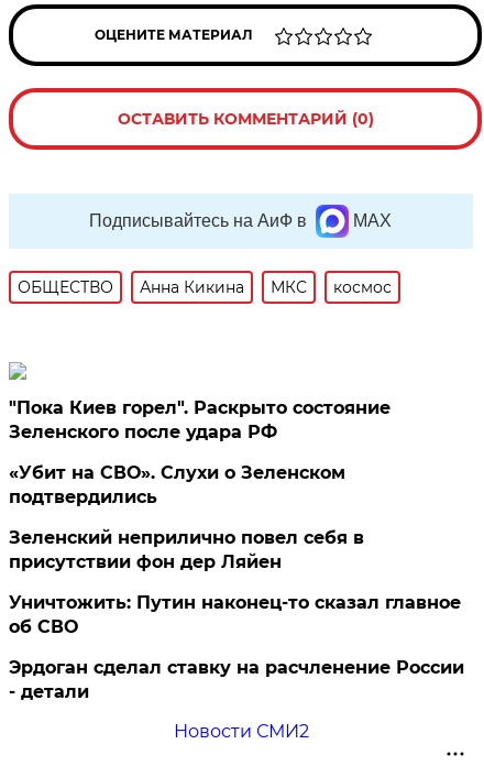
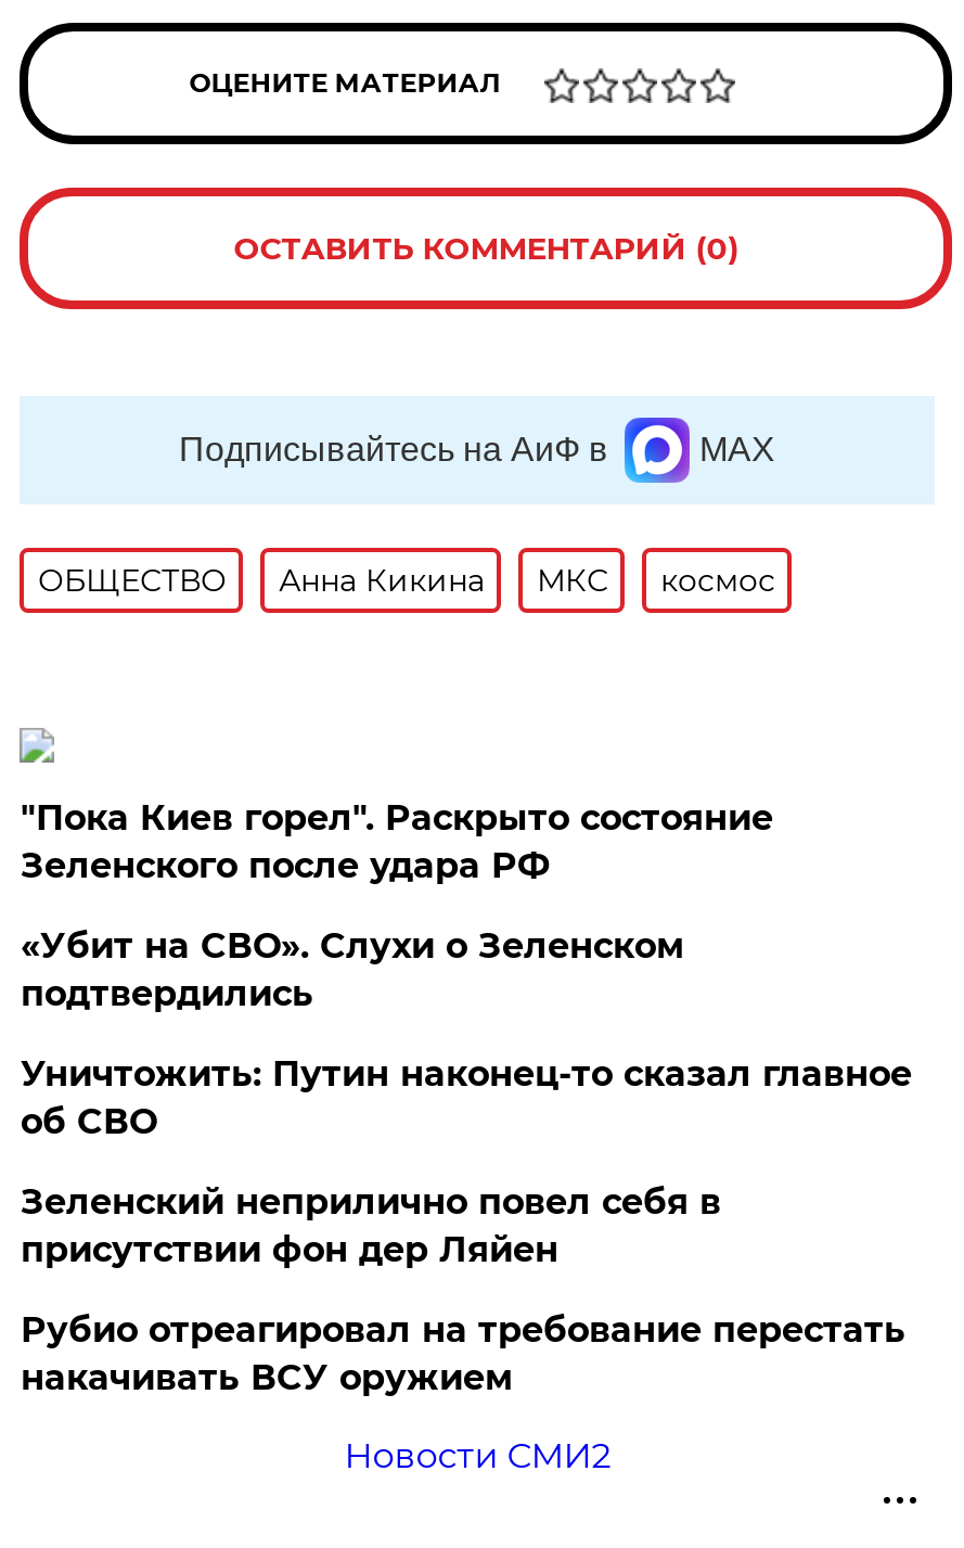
moved [9,527,365,572] -> [20,1181,721,1270]: Зеленский неприлично повел cебя в | присутствии фон дер Ляйен
moved [9,592,461,637] -> [20,1053,912,1142]: Уничтожить: Путин наконец-то сказал главное | об СВО
[9,657,465,702] Эрдоган сделал ставку на расчленение России | - детали -> [20,1309,905,1398] Рубио отреагировал на требование перестать | накачивать ВСУ оружием

